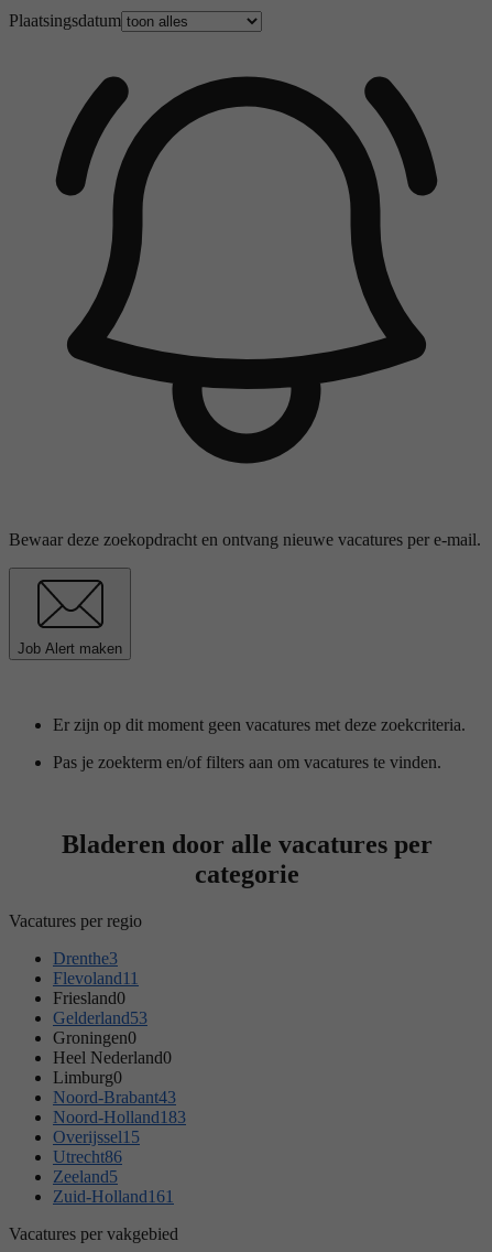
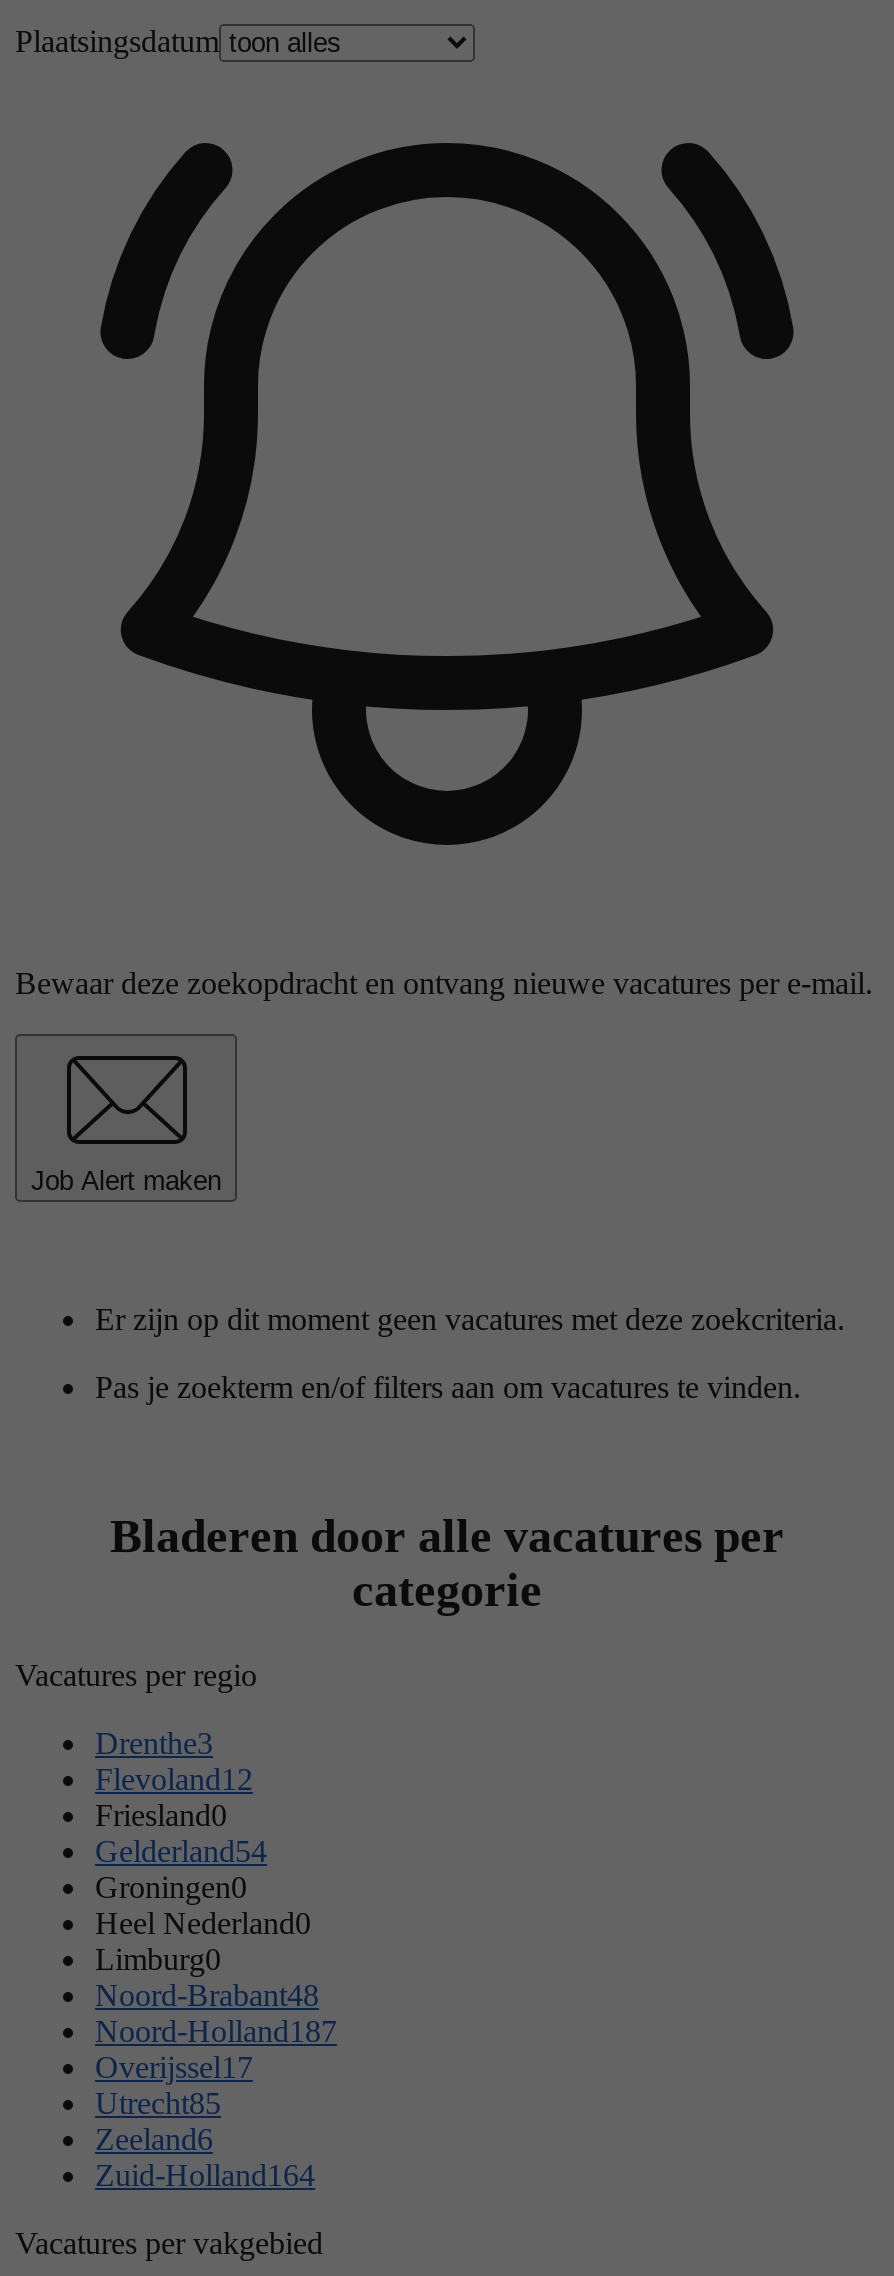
[53,968,139,987] Flevoland11 -> [95,1761,253,1795] Flevoland12
[53,1008,147,1027] Gelderland53 -> [95,1833,267,1867] Gelderland54
[53,1087,176,1106] Noord-Brabant43 -> [95,1977,319,2011] Noord-Brabant48
[53,1107,186,1126] Noord-Holland183 -> [95,2013,337,2047] Noord-Holland187
[53,1127,140,1146] Overijssel15 -> [95,2049,253,2083] Overijssel17
[53,1147,122,1166] Utrecht86 -> [95,2085,221,2119] Utrecht85
[53,1167,118,1185] Zeeland5 -> [95,2121,213,2155] Zeeland6
[53,1187,174,1205] Zuid-Holland161 -> [95,2157,315,2191] Zuid-Holland164

